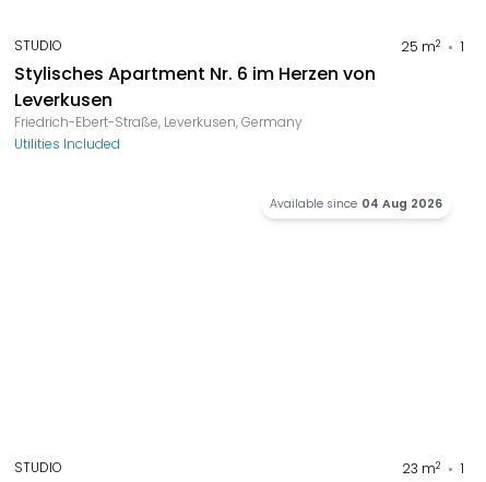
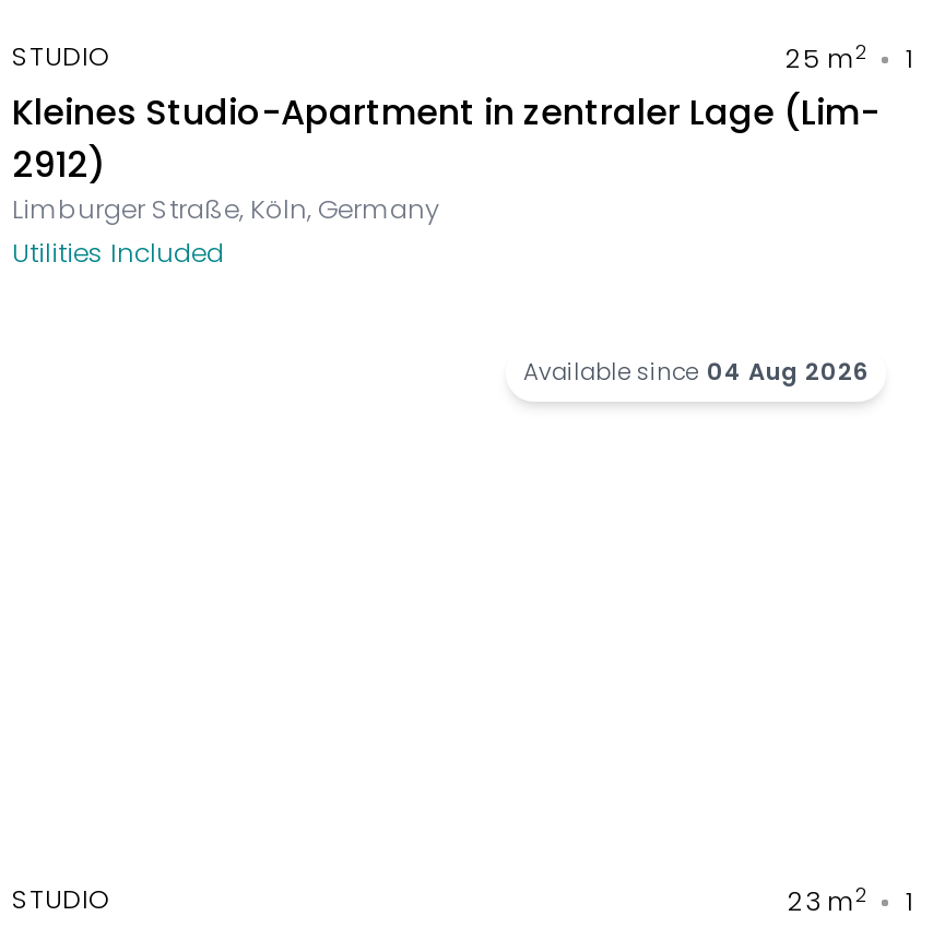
[14,61,376,131] Stylisches Apartment Nr. 6 im Herzen von | Leverkusen | Friedrich-Ebert-Straße, Leverkusen, Germany -> [12,87,879,227] Kleines Studio-Apartment in zentraler Lage (Lim- | 2912) | Limburger Straße, Köln, Germany

